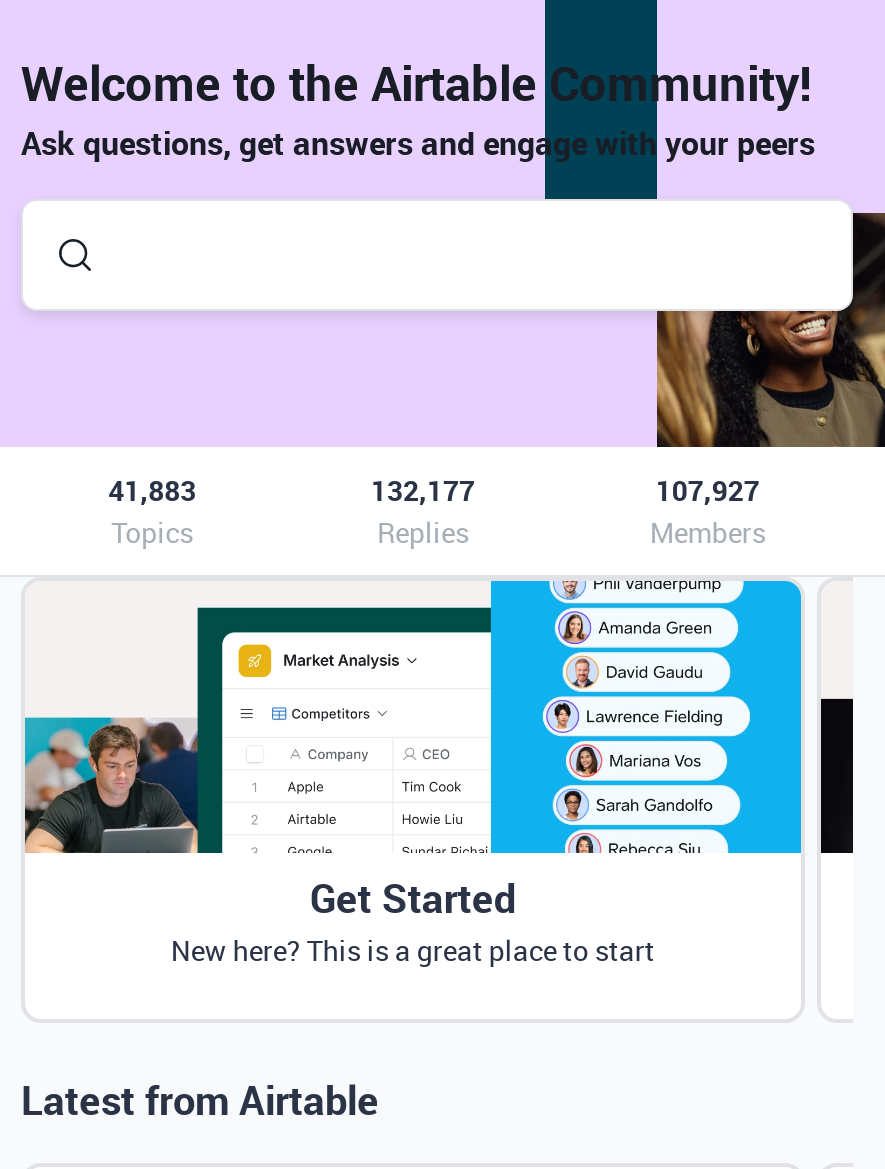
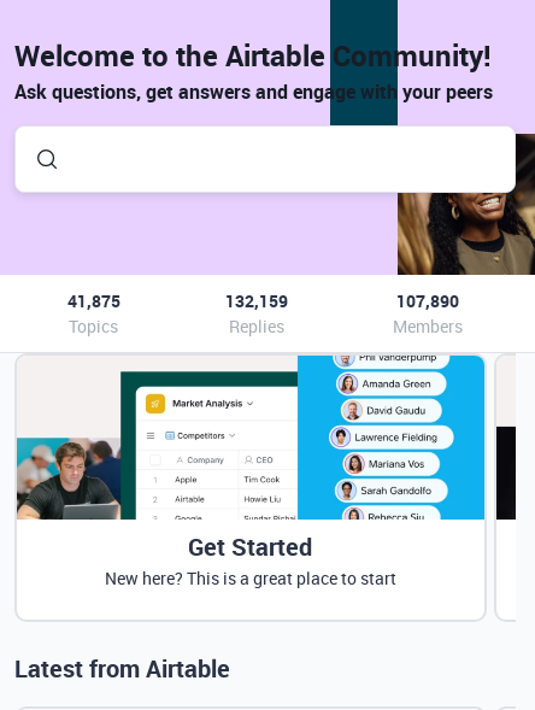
[108,471,196,509] 41,883 -> [67,289,120,312] 41,875
[371,471,475,509] 132,177 -> [225,289,288,312] 132,159
[656,471,760,509] 107,927 -> [397,289,459,312] 107,890

